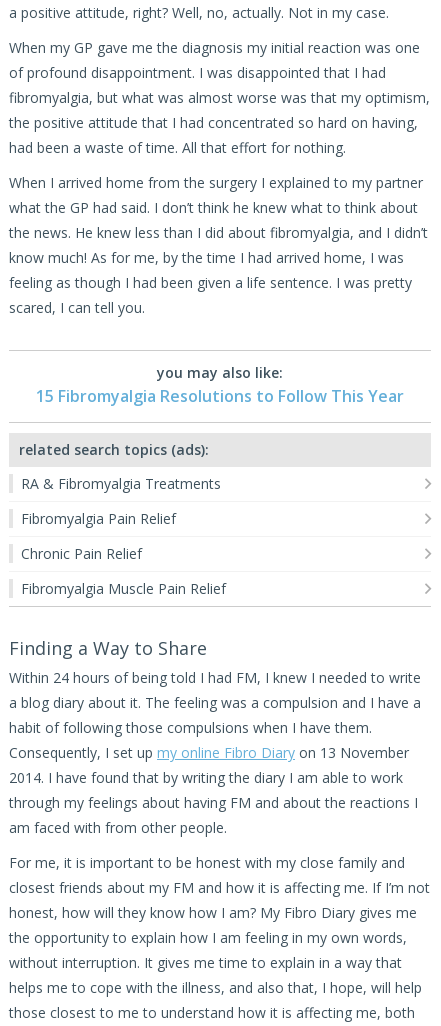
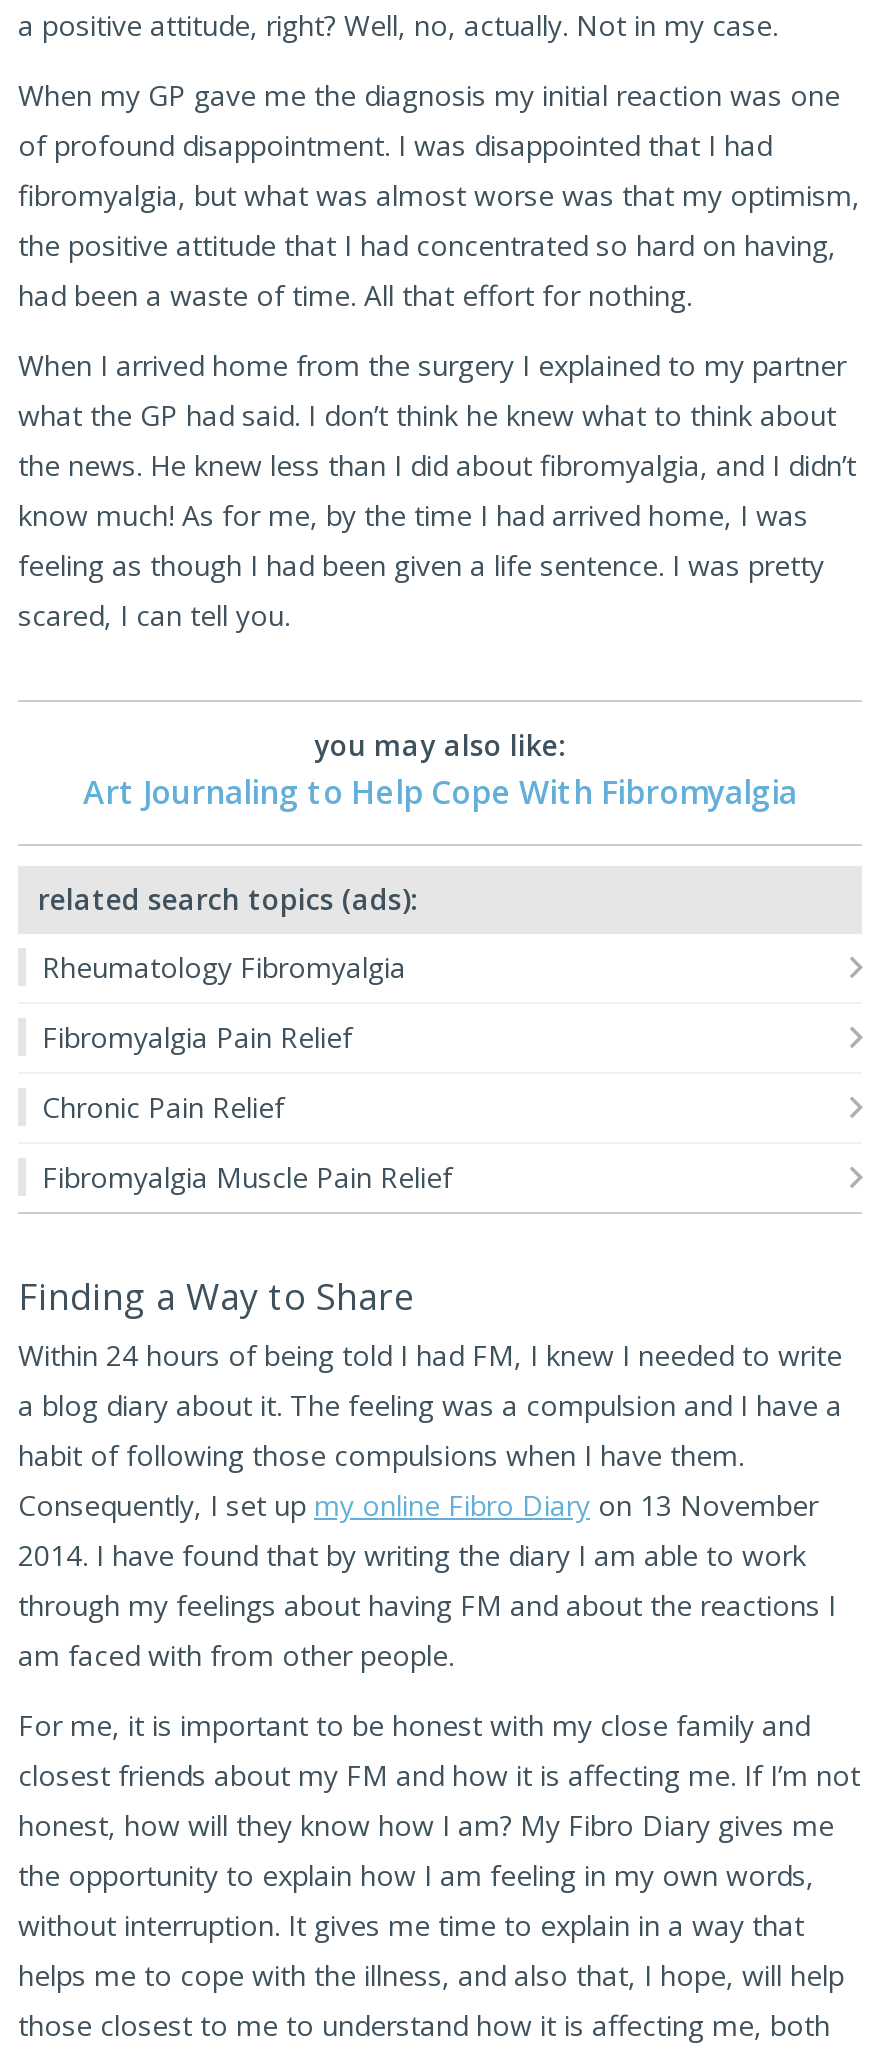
[36,385,404,407] 15 Fibromyalgia Resolutions to Follow This Year -> [83,771,797,815] Art Journaling to Help Cope With Fibromyalgia
[21,474,221,493] RA & Fibromyalgia Treatments -> [42,949,406,987] Rheumatology Fibromyalgia

